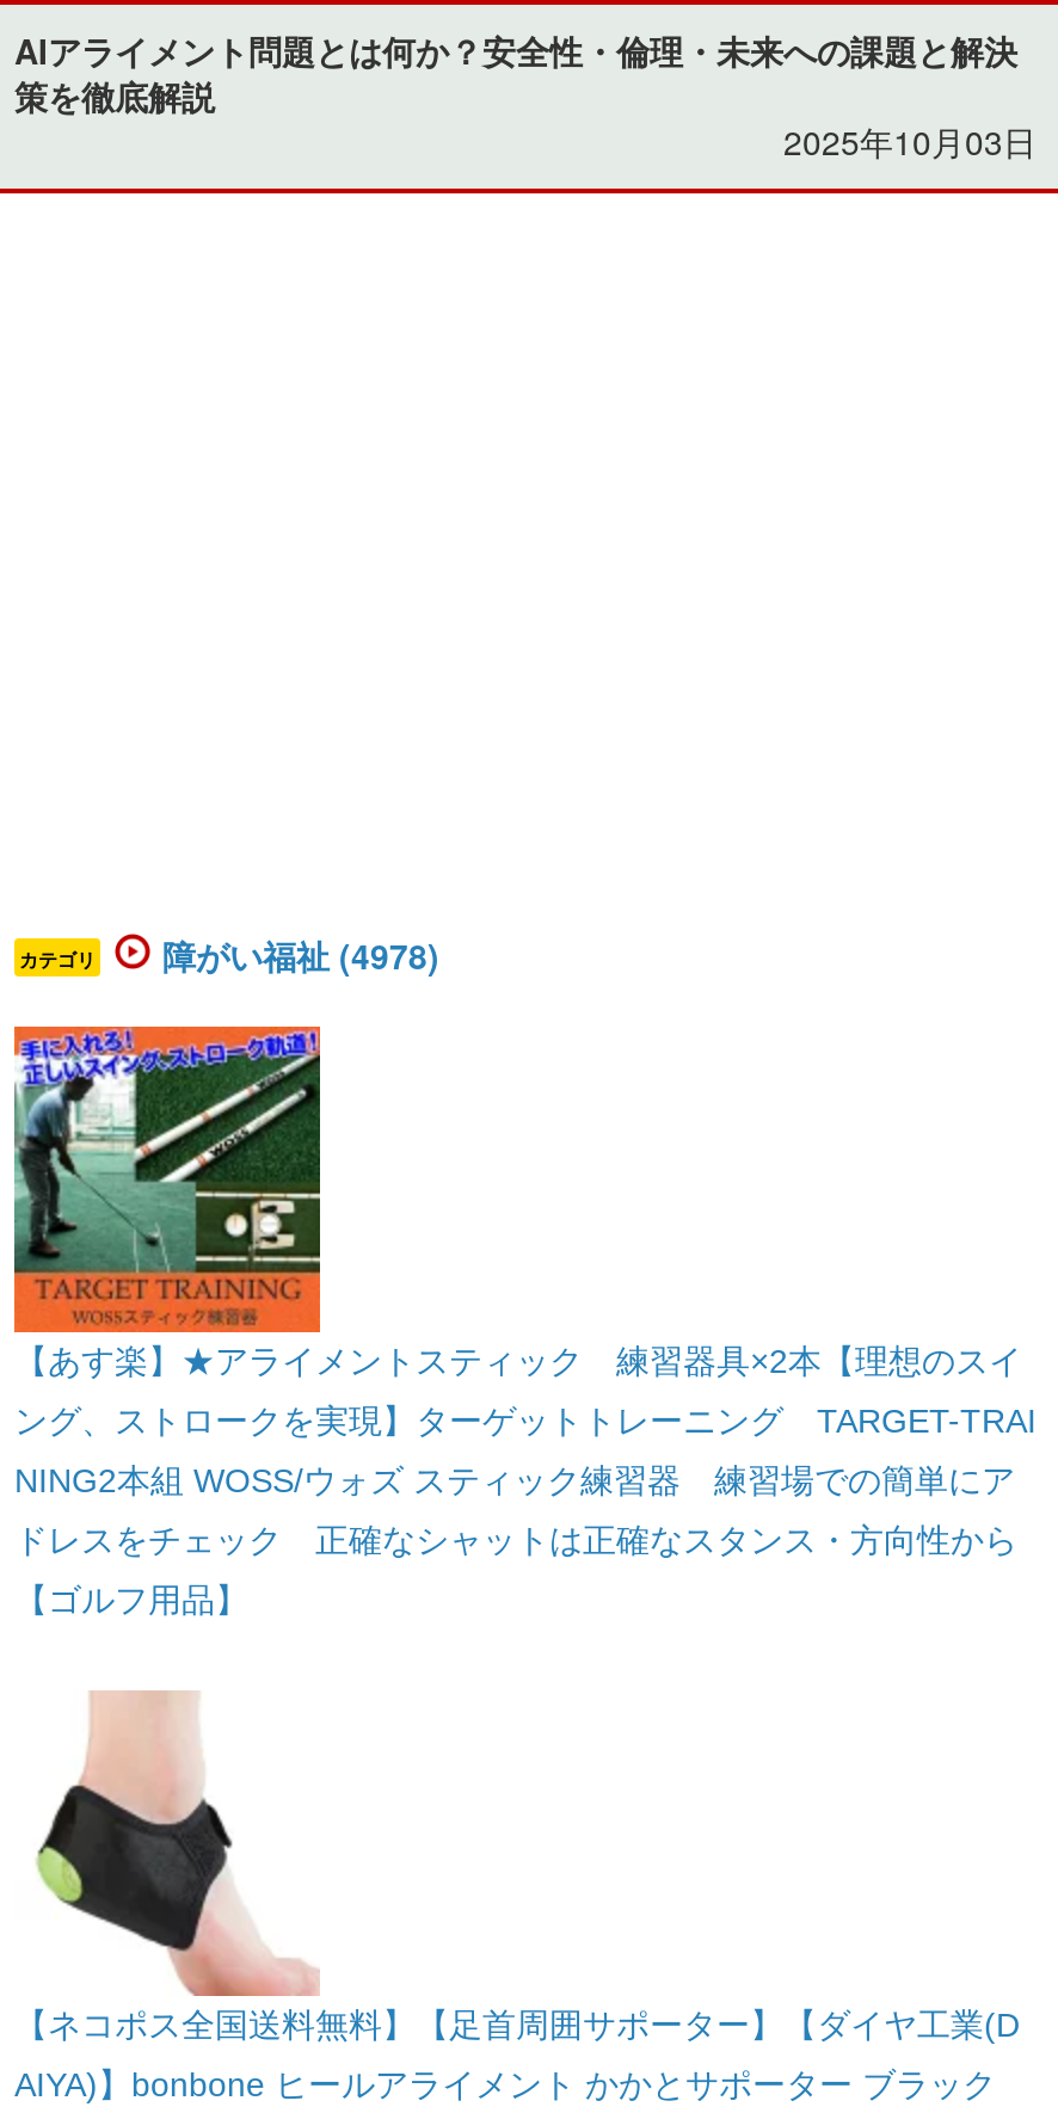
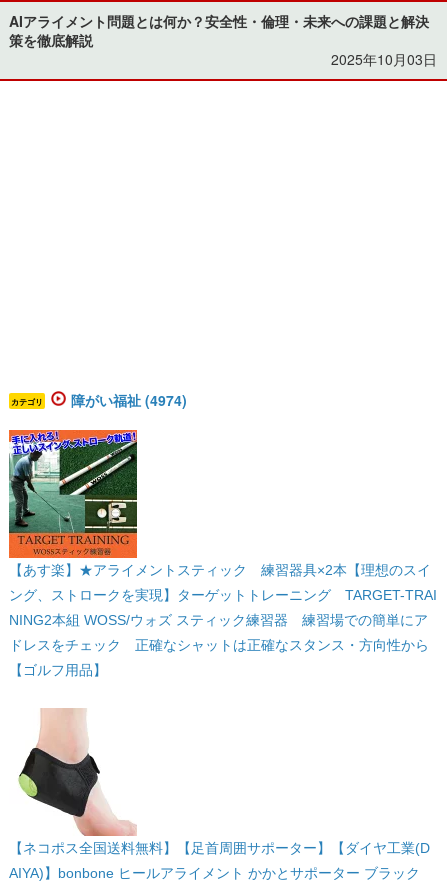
[162,931,439,978] 障がい福祉 (4978) -> [71,390,187,410] 障がい福祉 (4974)

